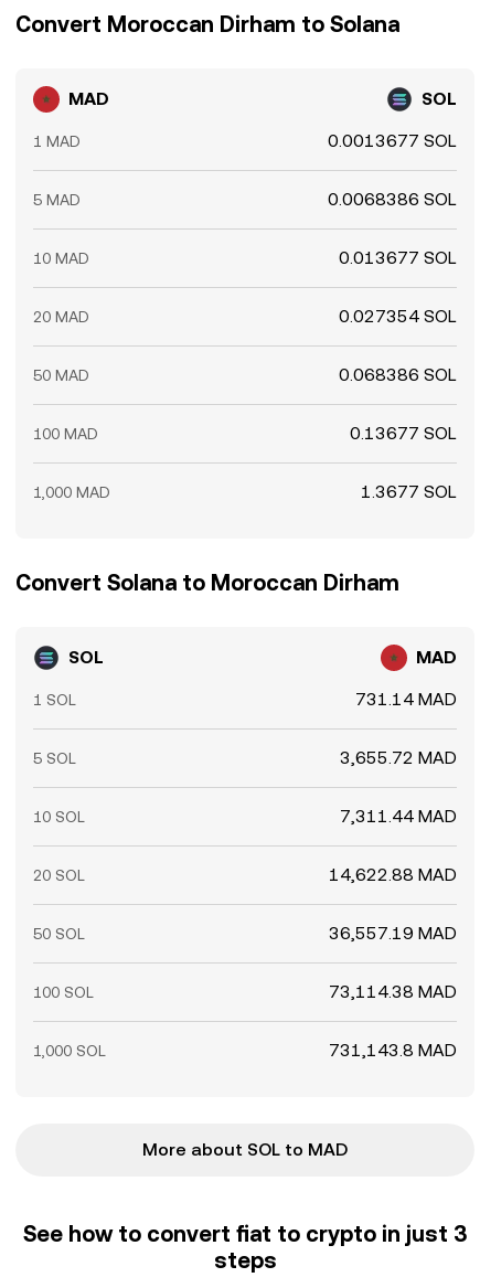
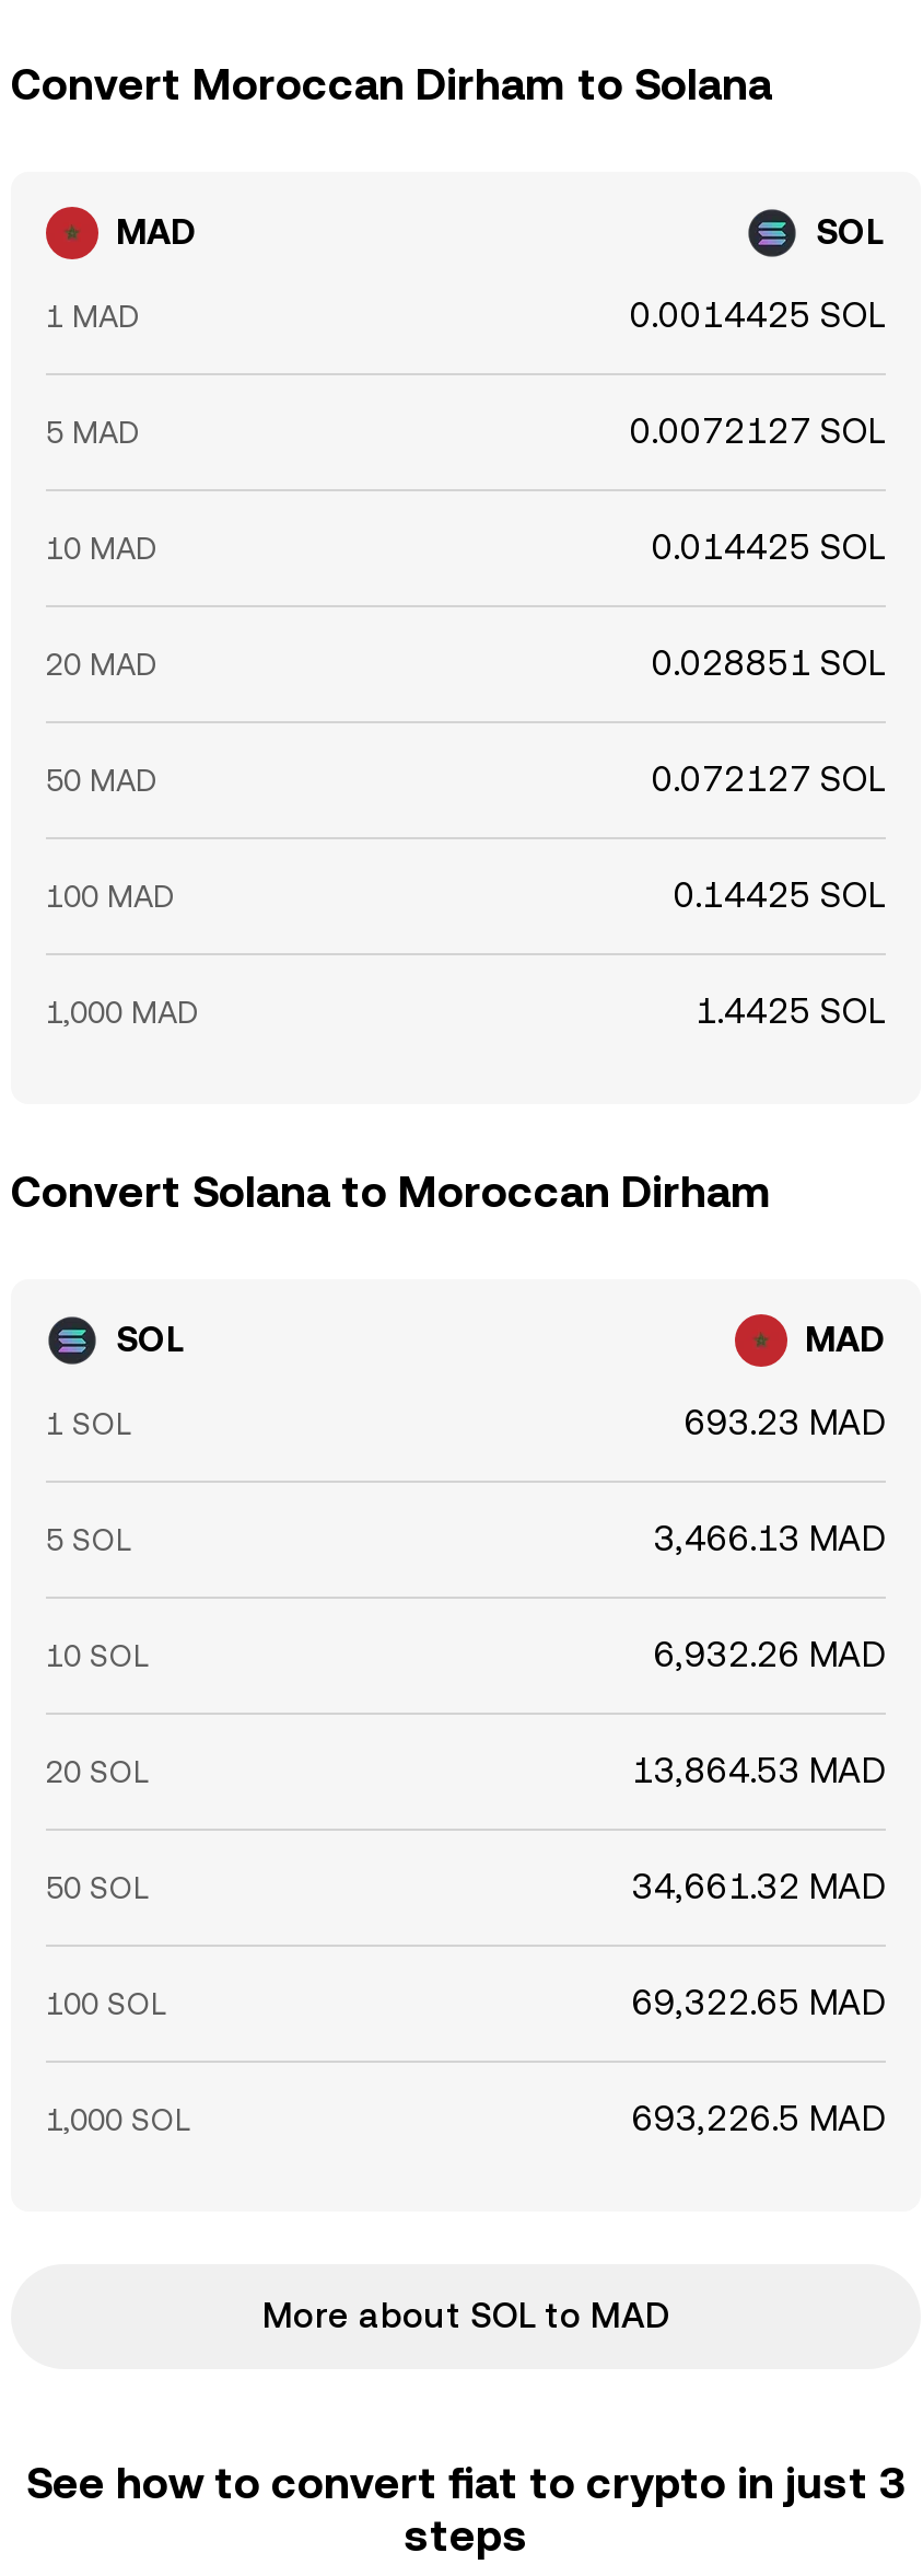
[328,130,457,151] 0.0013677 SOL -> [630,294,886,336] 0.0014425 SOL
[328,189,457,210] 0.0068386 SOL -> [630,410,886,452] 0.0072127 SOL
[339,247,457,268] 0.013677 SOL -> [652,526,886,568] 0.014425 SOL
[339,306,457,327] 0.027354 SOL -> [652,642,886,684] 0.028851 SOL
[339,364,457,385] 0.068386 SOL -> [652,758,886,800] 0.072127 SOL
[350,423,457,444] 0.13677 SOL -> [674,874,886,916] 0.14425 SOL
[361,481,457,502] 1.3677 SOL -> [696,990,886,1032] 1.4425 SOL
[355,689,457,710] 731.14 MAD -> [685,1402,886,1443] 693.23 MAD
[340,747,457,768] 3,655.72 MAD -> [654,1518,886,1559] 3,466.13 MAD
[340,806,457,827] 7,311.44 MAD -> [654,1634,886,1675] 6,932.26 MAD
[329,864,457,885] 14,622.88 MAD -> [632,1750,886,1791] 13,864.53 MAD
[329,923,457,944] 36,557.19 MAD -> [632,1866,886,1907] 34,661.32 MAD
[329,981,457,1002] 73,114.38 MAD -> [632,1982,886,2023] 69,322.65 MAD
[329,1040,457,1061] 731,143.8 MAD -> [632,2098,886,2139] 693,226.5 MAD

